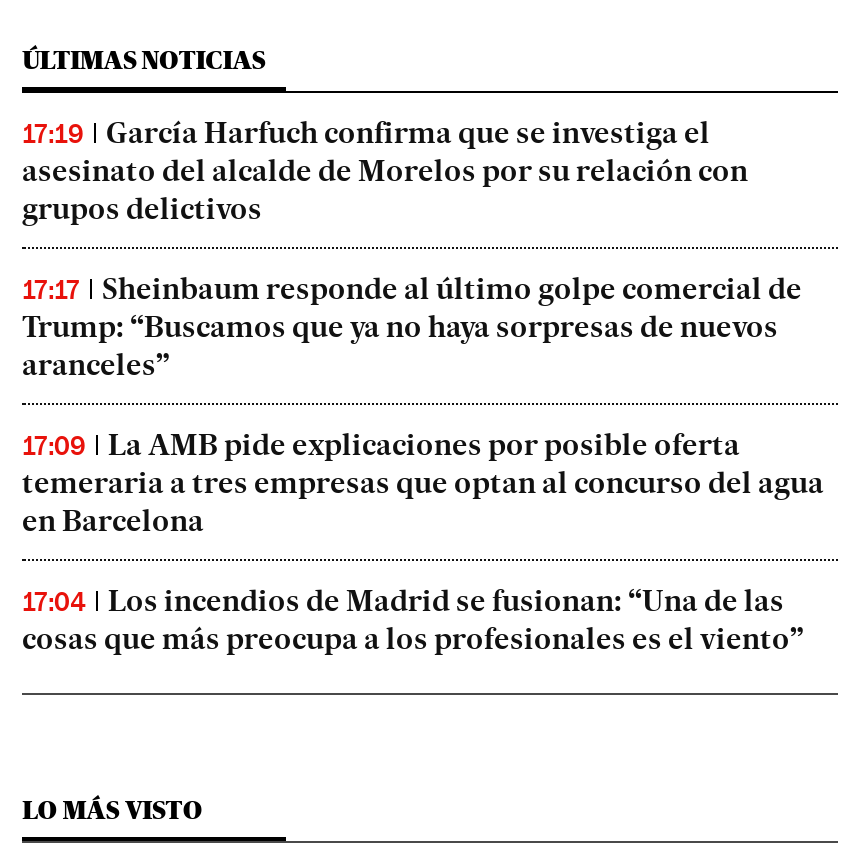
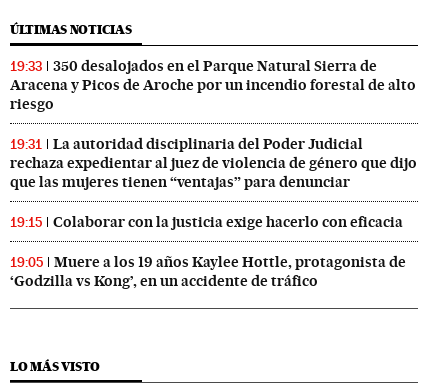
[22,115,748,227] 17:19 | García Harfuch confirma que se investiga el | asesinato del alcalde de Morelos por su relación con | grupos delictivos -> [10,57,416,113] 19:33 | 350 desalojados en el Parque Natural Sierra de | Aracena y Picos de Aroche por un incendio forestal de alto | riesgo
[22,271,802,383] 17:17 | Sheinbaum responde al último golpe comercial de | Trump: “Buscamos que ya no haya sorpresas de nuevos | aranceles” -> [10,135,417,191] 19:31 | La autoridad disciplinaria del Poder Judicial | rechaza expedientar al juez de violencia de género que dijo | que las mujeres tienen “ventajas” para denunciar
[22,427,824,539] 17:09 | La AMB pide explicaciones por posible oferta | temeraria a tres empresas que optan al concurso del agua | en Barcelona -> [10,213,403,231] 19:15 | Colaborar con la justicia exige hacerlo con eficacia
[22,583,804,657] 17:04 | Los incendios de Madrid se fusionan: “Una de las | cosas que más preocupa a los profesionales es el viento” -> [10,253,406,290] 19:05 | Muere a los 19 años Kaylee Hottle, protagonista de | ‘Godzilla vs Kong’, en un accidente de tráfico

